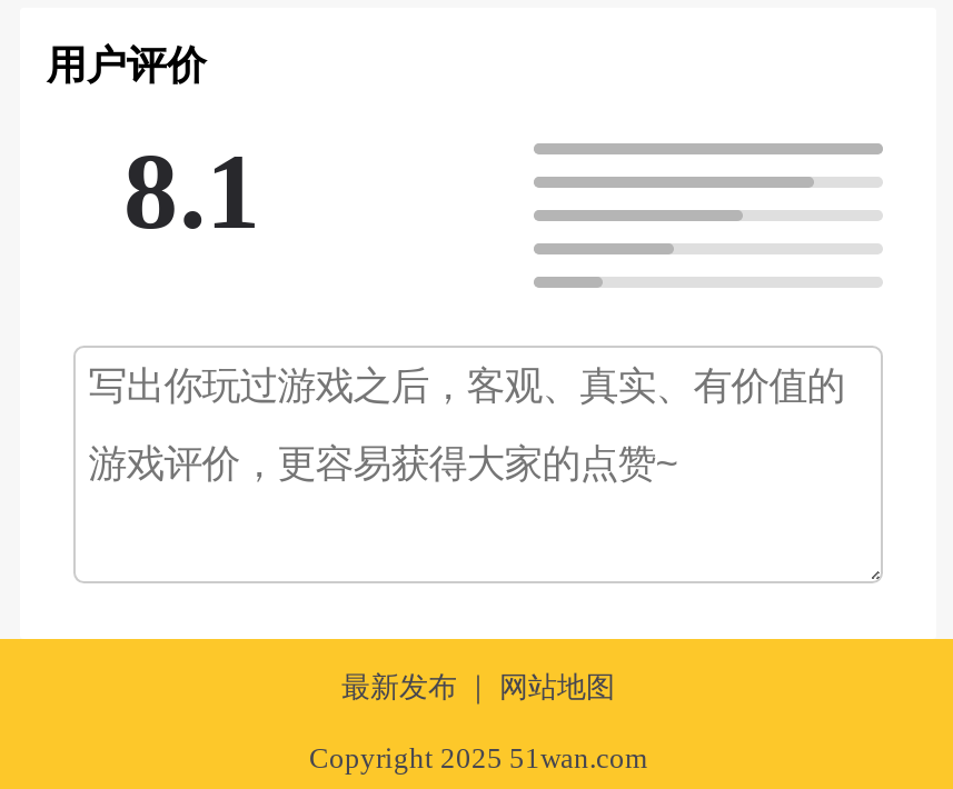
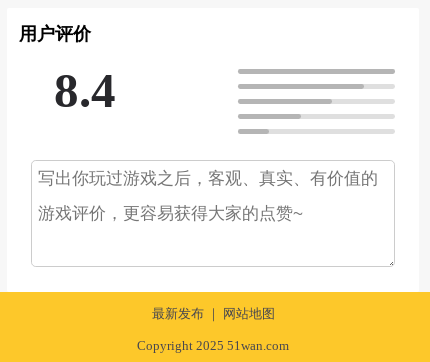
[123,130,261,252] 8.1 -> [53,63,115,118] 8.4

